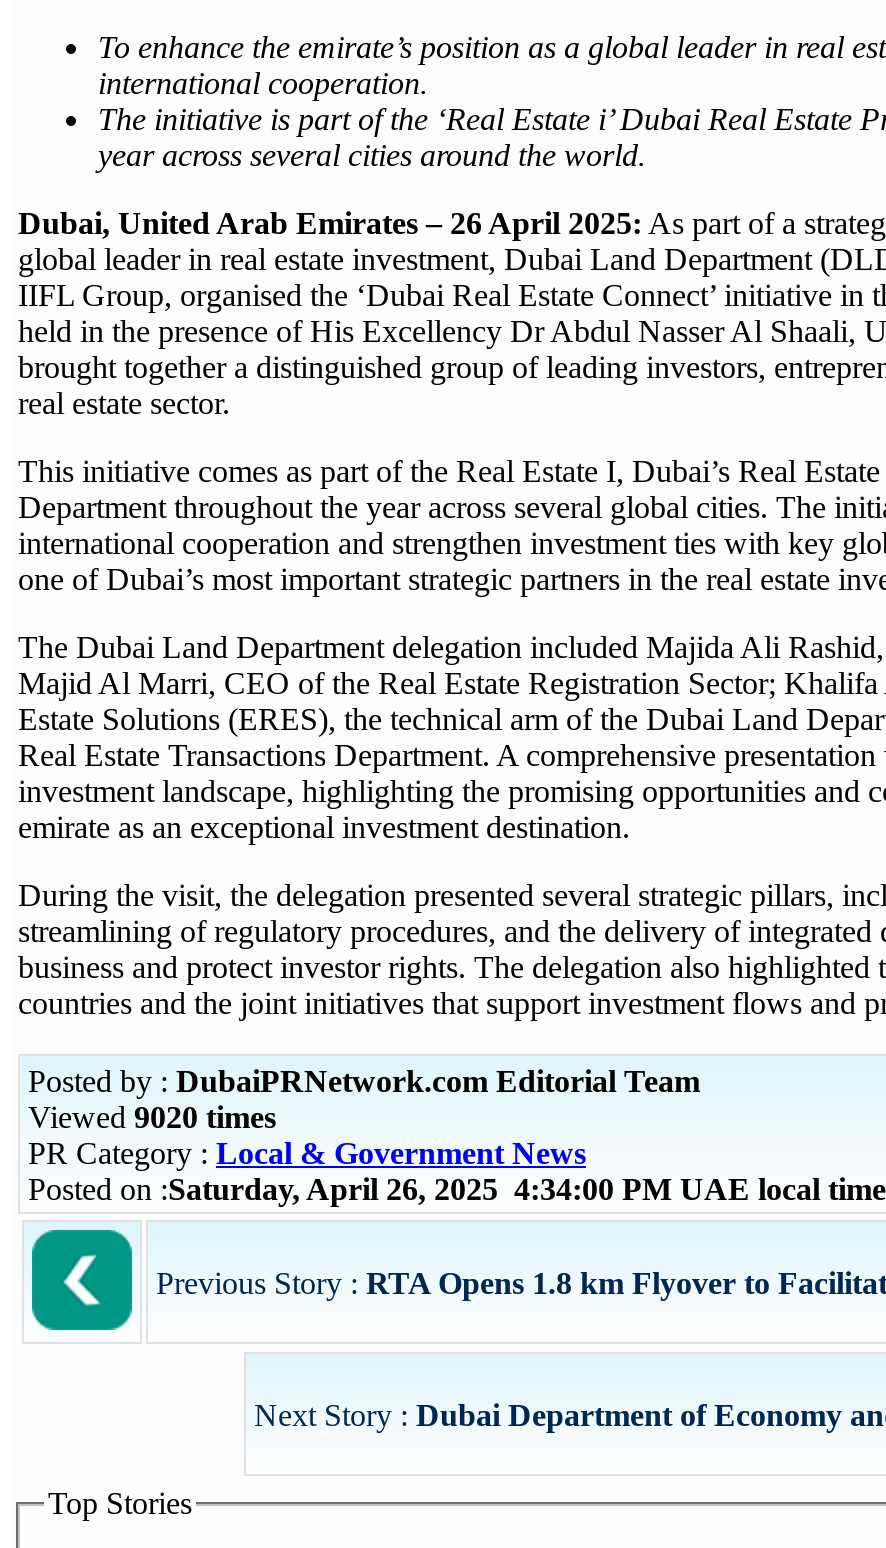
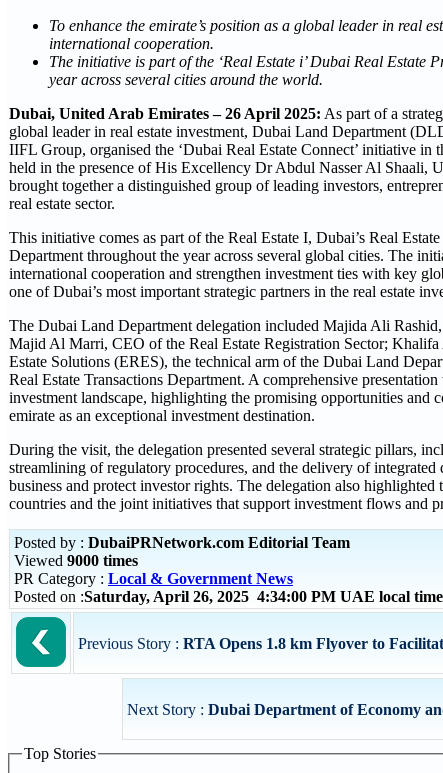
[28,1100,276,1134] Viewed 9020 times -> [14,552,138,569] Viewed 9000 times

